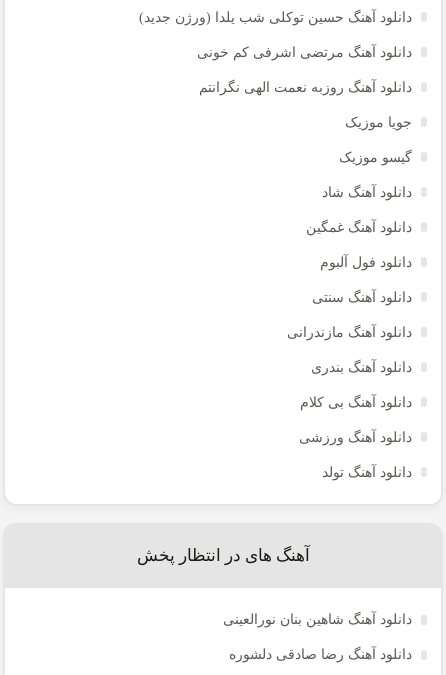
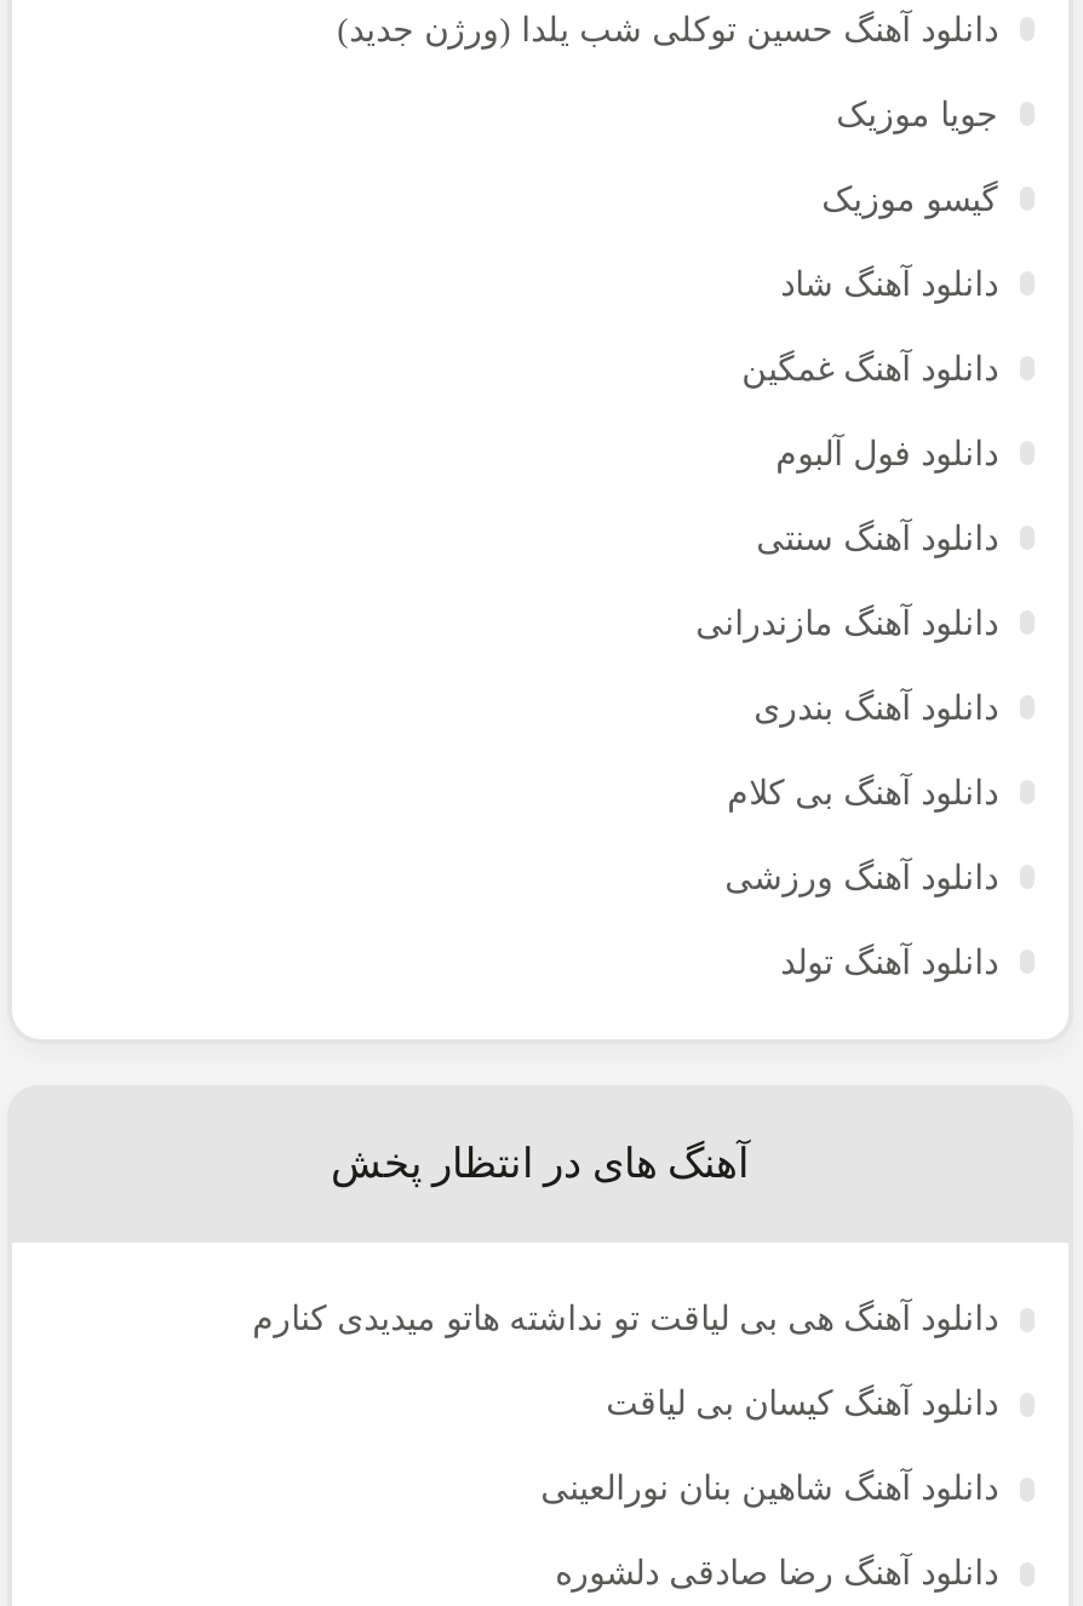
[197,45,412,95] دانلود آهنگ مرتضی اشرفی کم خونی | دانلود آهنگ روزبه نعمت الهی نگرانتم -> none
moved [136,115,412,565] -> [331,96,998,1188]: جویا موزیک | گیسو موزیک | دانلود آهنگ شاد | ... | دانلود آهنگ تولد | آهنگ های در انتظار پخش
none -> [252,1301,998,1422] دانلود آهنگ هی بی لیاقت تو نداشته هاتو میدیدی کنارم | دانلود آهنگ کیسان بی لیاقت

